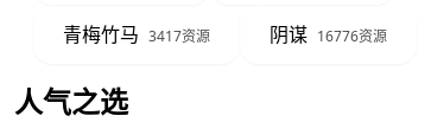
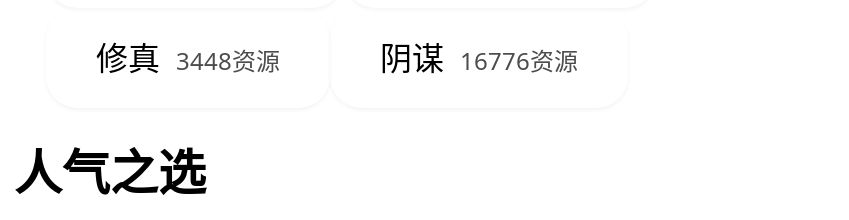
[63,21,210,47] 青梅竹马 3417资源 -> [96,36,280,80] 修真 3448资源

